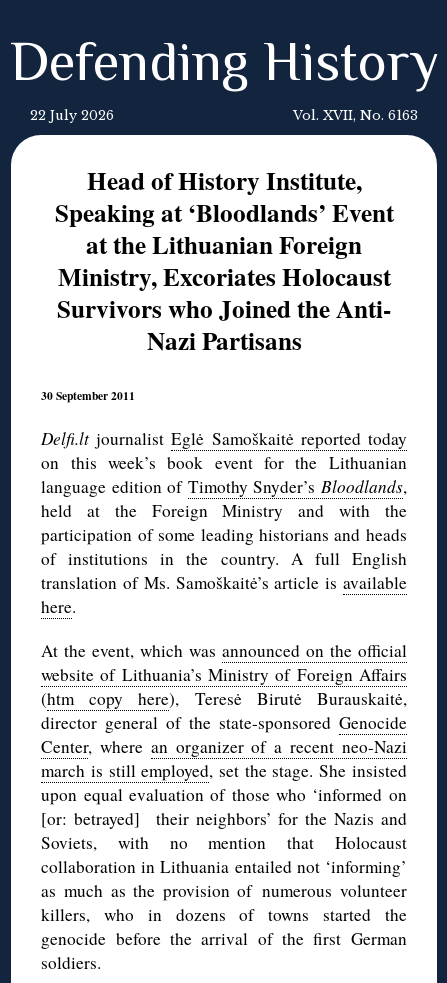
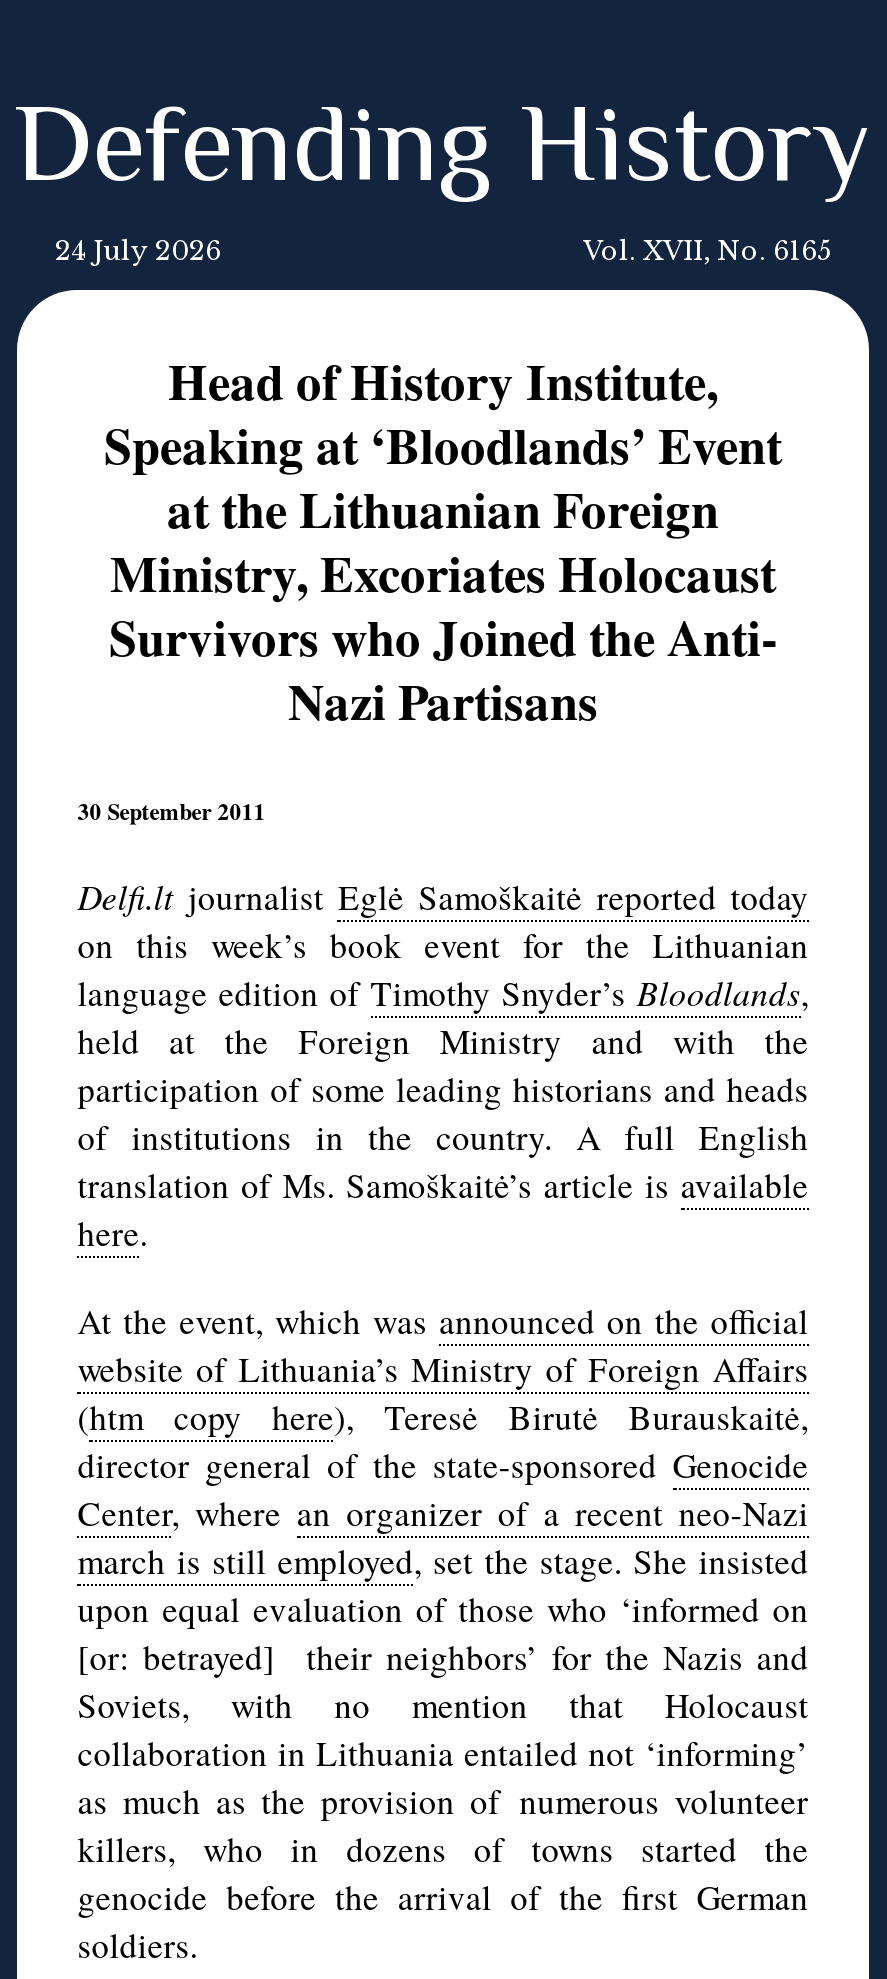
[30,108,114,123] 22 July 2026 -> [55,236,221,266] 24 July 2026
[293,108,418,123] Vol. XVII, No. 6163 -> [583,236,831,266] Vol. XVII, No. 6165

